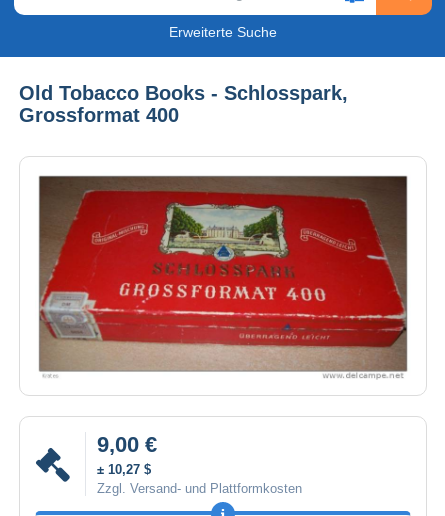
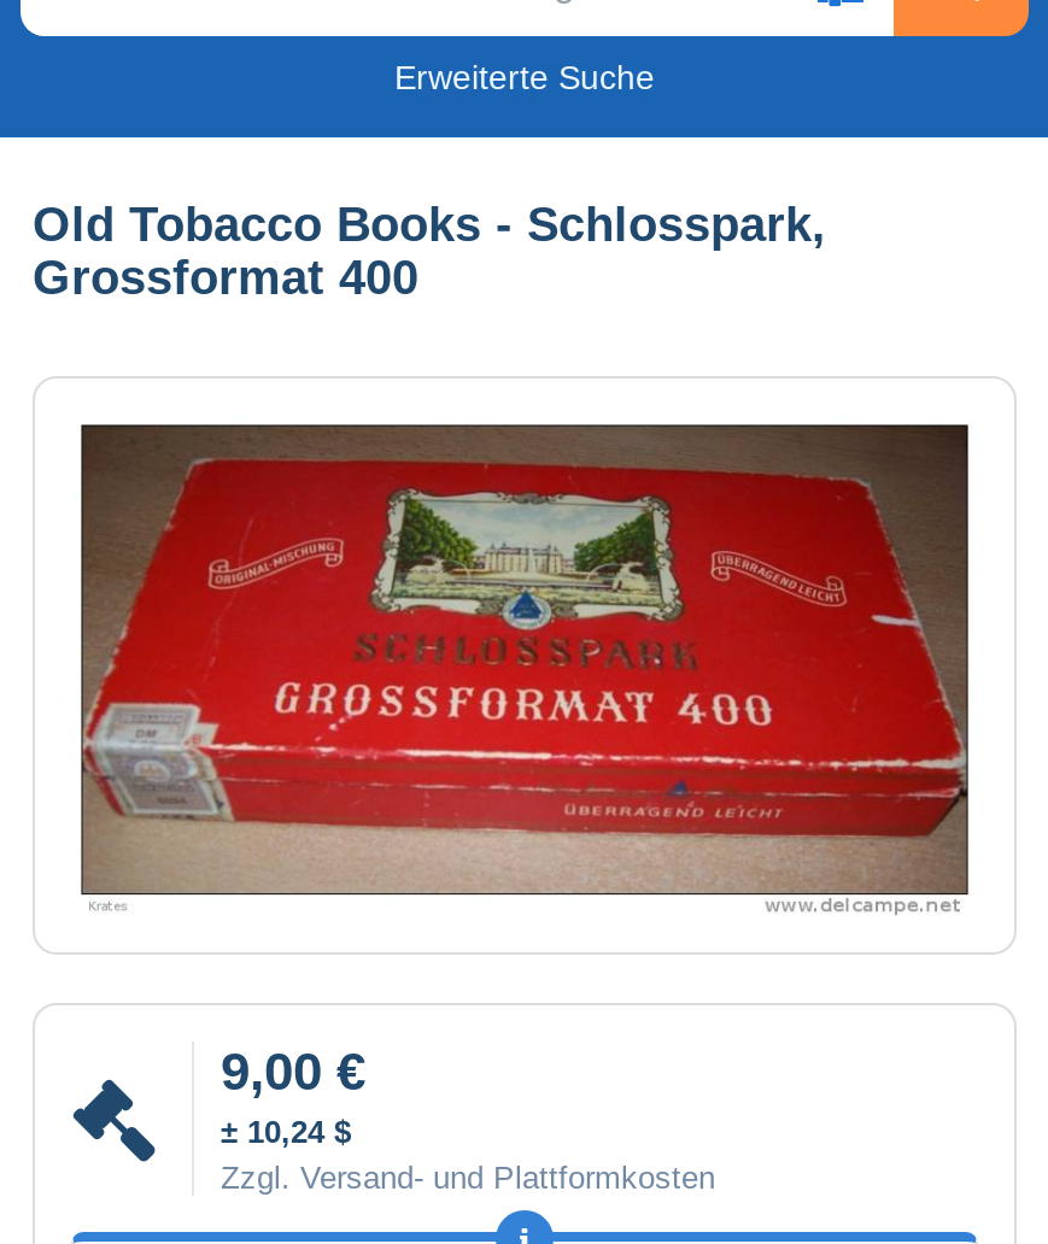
[97,462,151,477] ± 10,27 $ -> [221,1115,351,1151] ± 10,24 $

